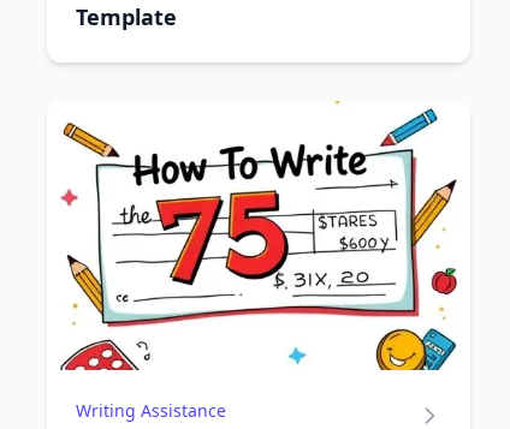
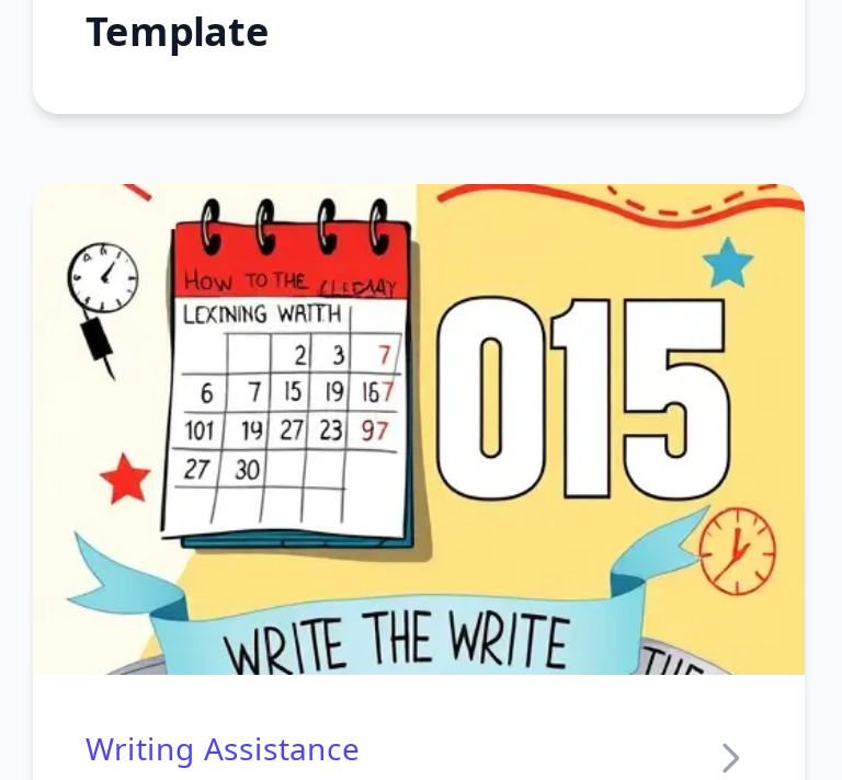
[59,101,470,371] [image] -> [57,182,807,677] [image]

